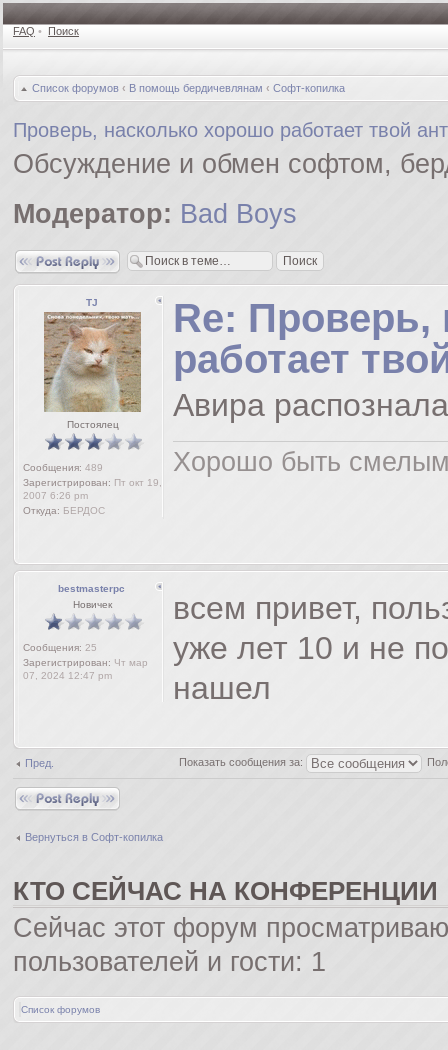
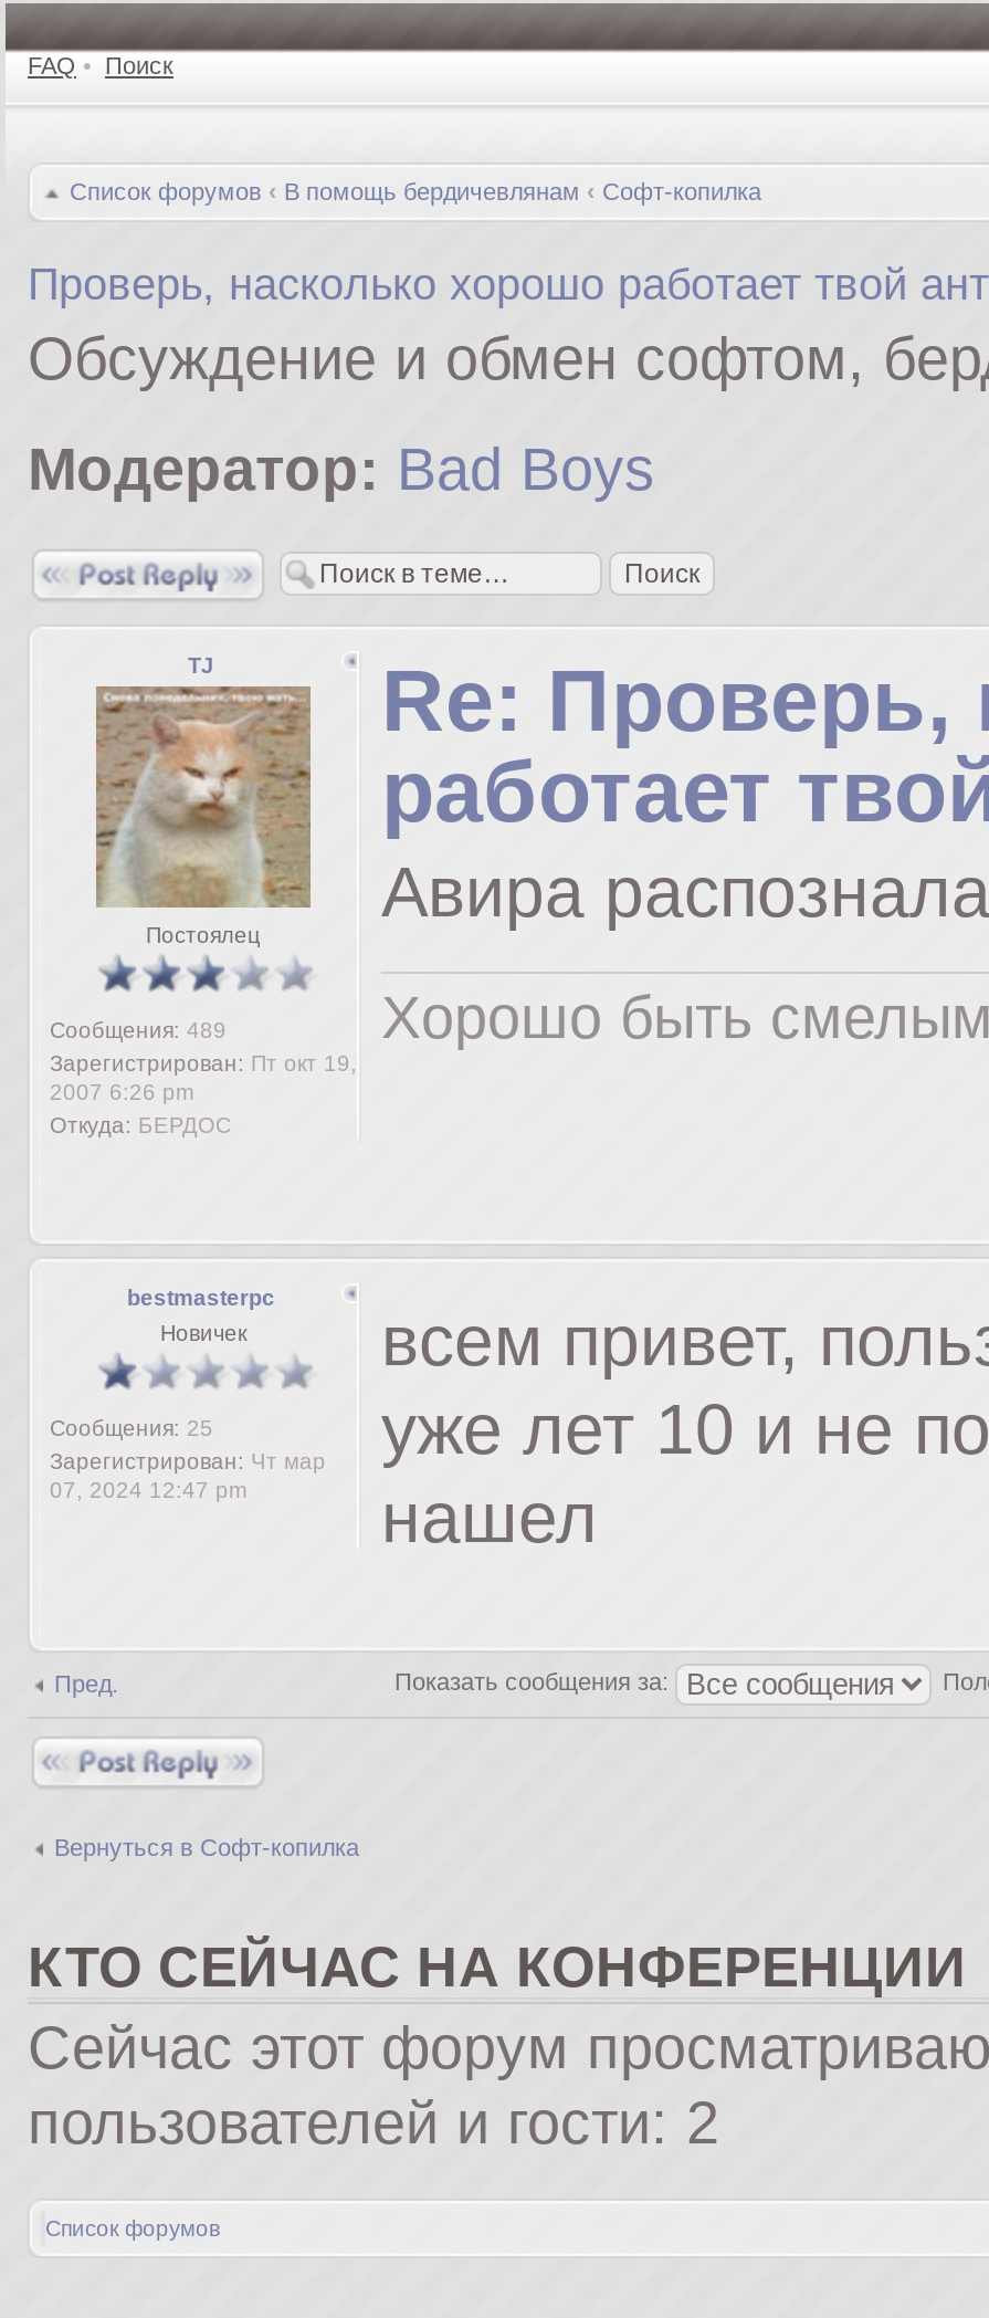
[13,947,326,977] пользователей и гости: 1 -> [28,2090,719,2157] пользователей и гости: 2

